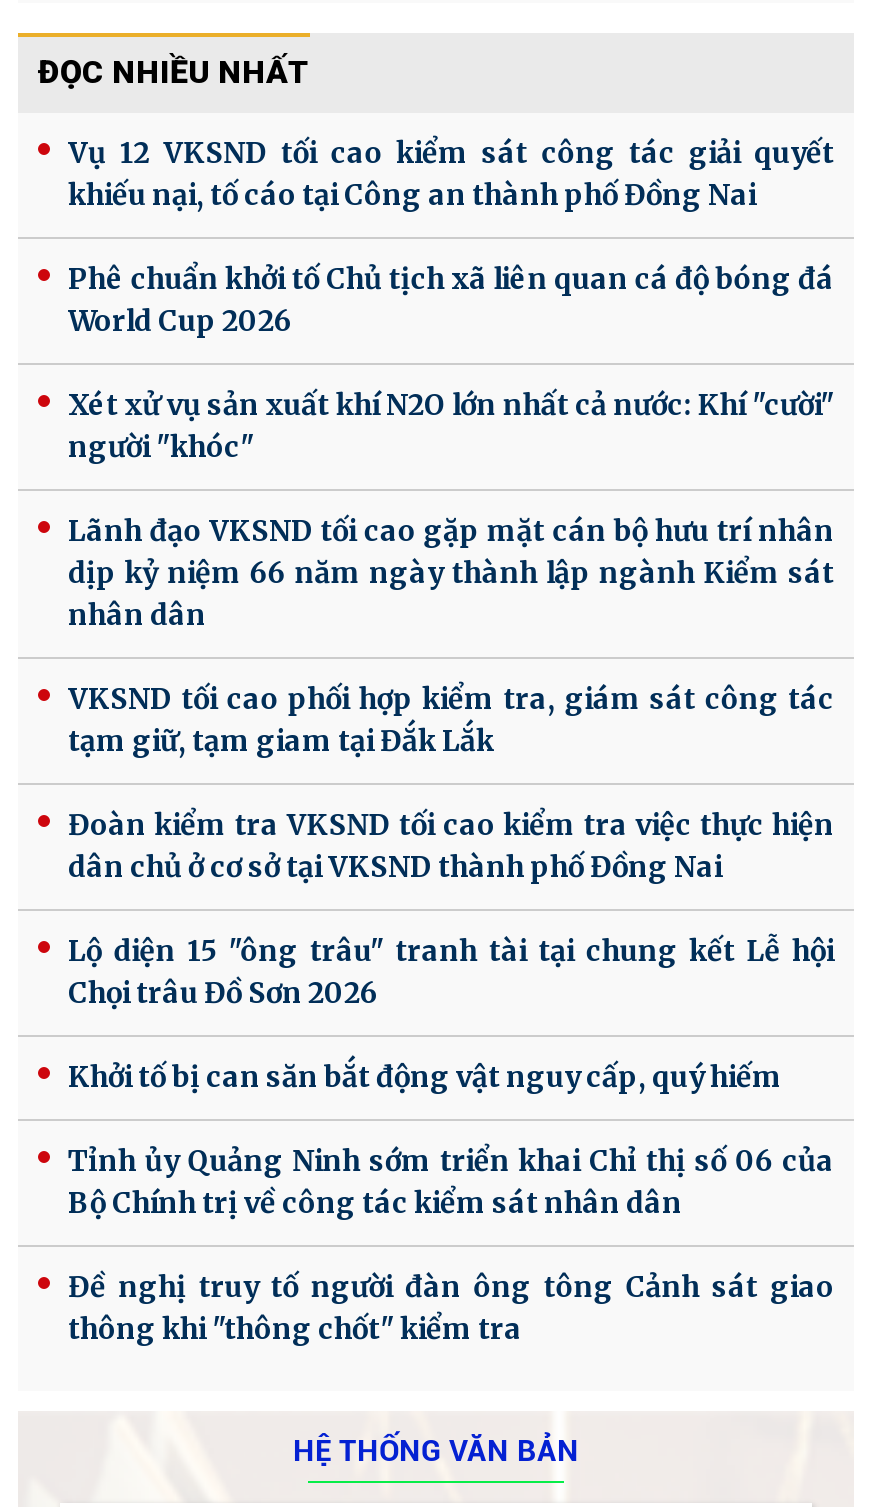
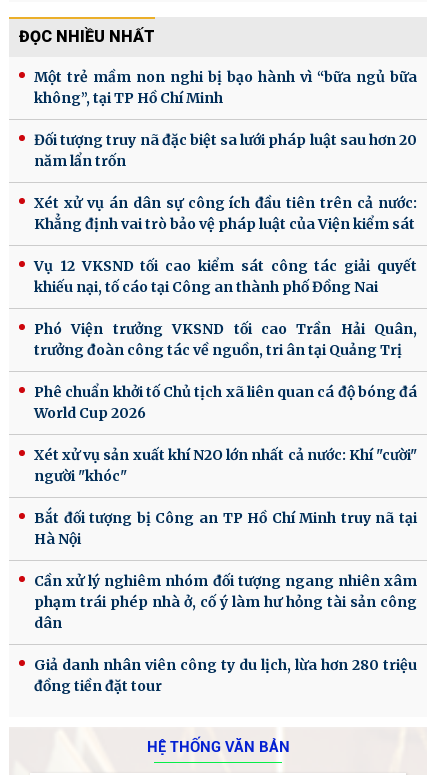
none -> [34,68,417,233] Một trẻ mầm non nghi bị bạo hành vì “bữa ngủ bữa | không”, tại TP Hồ Chí Minh | Đối tượng truy nã đặc biệt sa lưới pháp luật sau hơn 20 | năm lẩn trốn | Xét xử vụ án dân sự công ích đầu tiên trên cả nước: | Khẳng định vai trò bảo vệ pháp luật của Viện kiểm sát
moved [68,136,834,214] -> [34,257,417,296]: Vụ 12 VKSND tối cao kiểm sát công tác giải quyết | khiếu nại, tố cáo tại Công an thành phố Đồng Nai
none -> [34,320,417,359] Phó Viện trưởng VKSND tối cao Trần Hải Quân, | trưởng đoàn công tác về nguồn, tri ân tại Quảng Trị
moved [68,262,834,466] -> [34,383,417,485]: Phê chuẩn khởi tố Chủ tịch xã liên quan cá độ bóng đá | World Cup 2026 | Xét xử vụ sản xuất khí N2O lớn nhất cả nước: Khí "cười" | người "khóc"
[68,514,834,1348] Lãnh đạo VKSND tối cao gặp mặt cán bộ hưu trí nhân | dịp kỷ niệm 66 năm ngày thành lập ngành Kiểm sát | nhân dân | VKSND tối cao phối hợp kiểm tra, giám sát công tác | tạm giữ, tạm giam tại Đắk Lắk | Đoàn kiểm tra VKSND tối cao kiểm tra việc thực hiện | dân chủ ở cơ sở tại VKSND thành phố Đồng Nai | Lộ diện 15 "ông trâu" tranh tài tại chung kết Lễ hội | Chọi trâu Đồ Sơn 2026 | Khởi tố bị can săn bắt động vật nguy cấp, quý hiếm | Tỉnh ủy Quảng Ninh sớm triển khai Chỉ thị số 06 của | Bộ Chính trị về công tác kiểm sát nhân dân | Đề nghị truy tố người đàn ông tông Cảnh sát giao | thông khi "thông chốt" kiểm tra -> [34,509,417,695] Bắt đối tượng bị Công an TP Hồ Chí Minh truy nã tại | Hà Nội | Cần xử lý nghiêm nhóm đối tượng ngang nhiên xâm | phạm trái phép nhà ở, cố ý làm hư hỏng tài sản công | dân | Giả danh nhân viên công ty du lịch, lừa hơn 280 triệu | đồng tiền đặt tour

